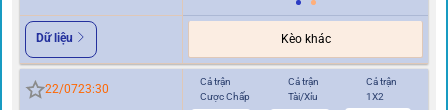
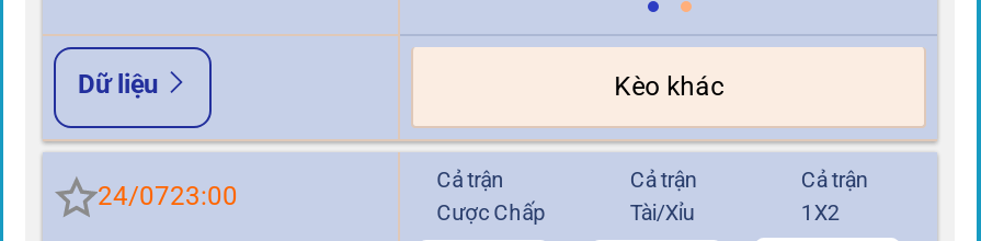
[45,82,109,96] 22/0723:30 -> [98,181,238,211] 24/0723:00

